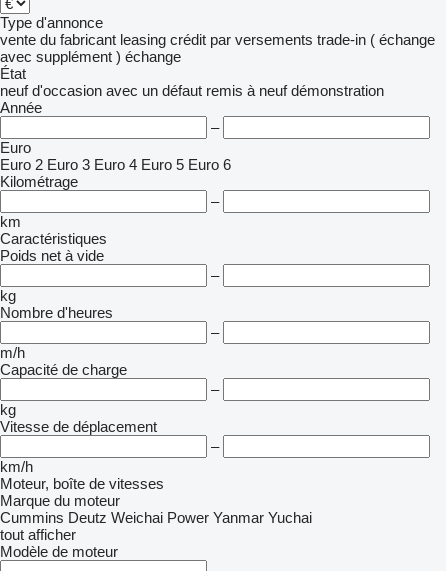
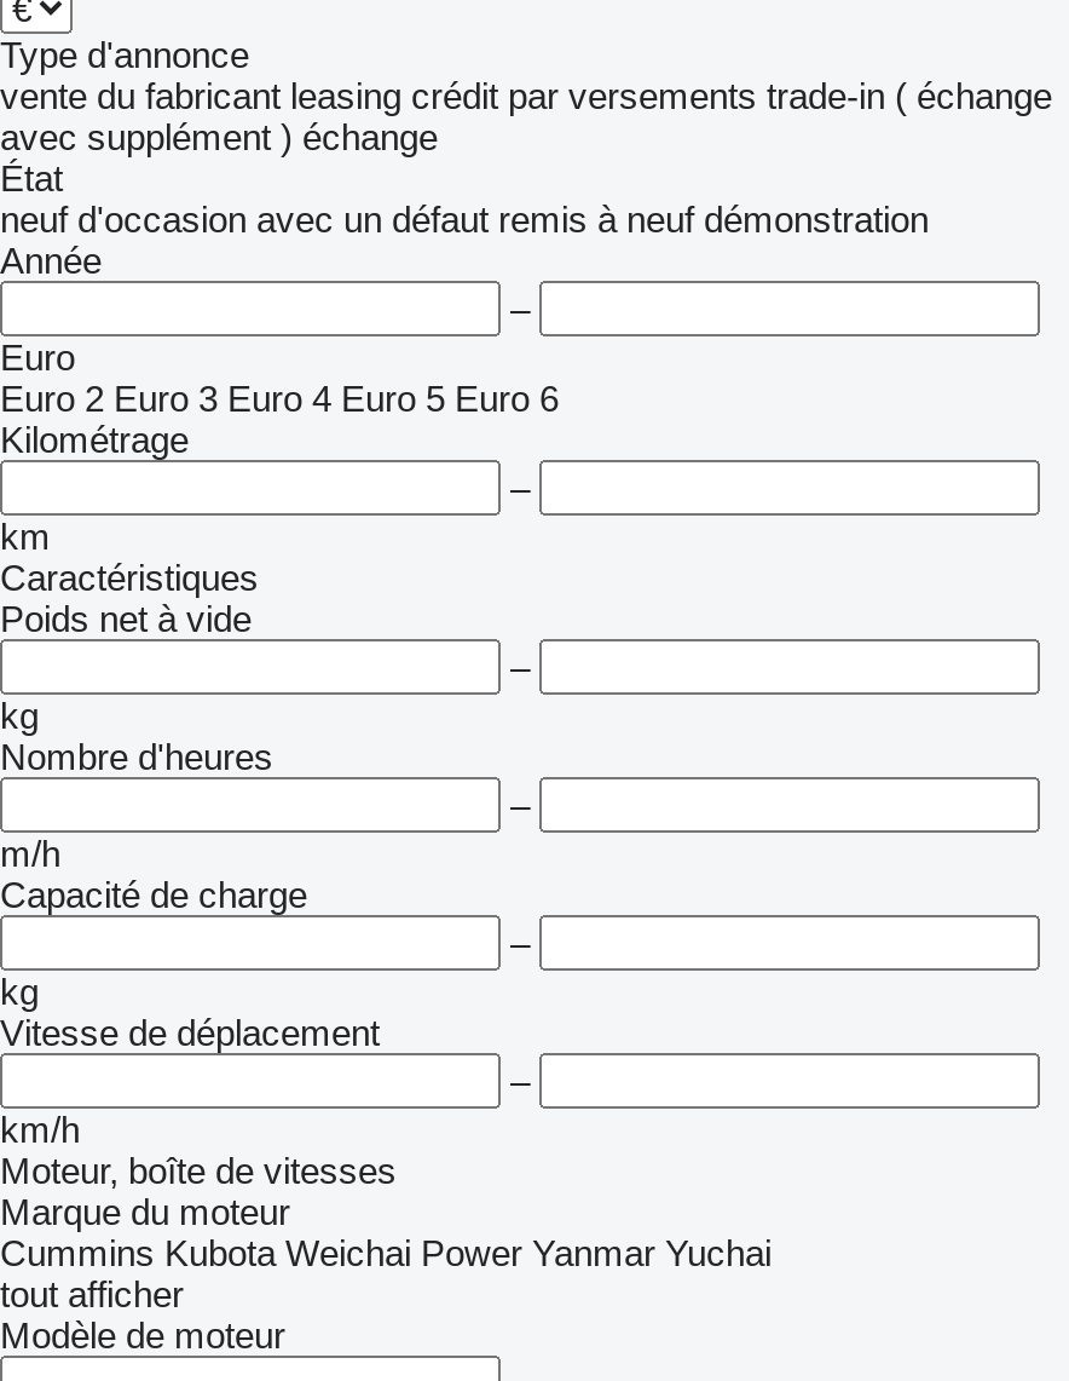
[0,509,312,526] Cummins Deutz Weichai Power Yanmar Yuchai -> [0,1232,772,1273] Cummins Kubota Weichai Power Yanmar Yuchai

